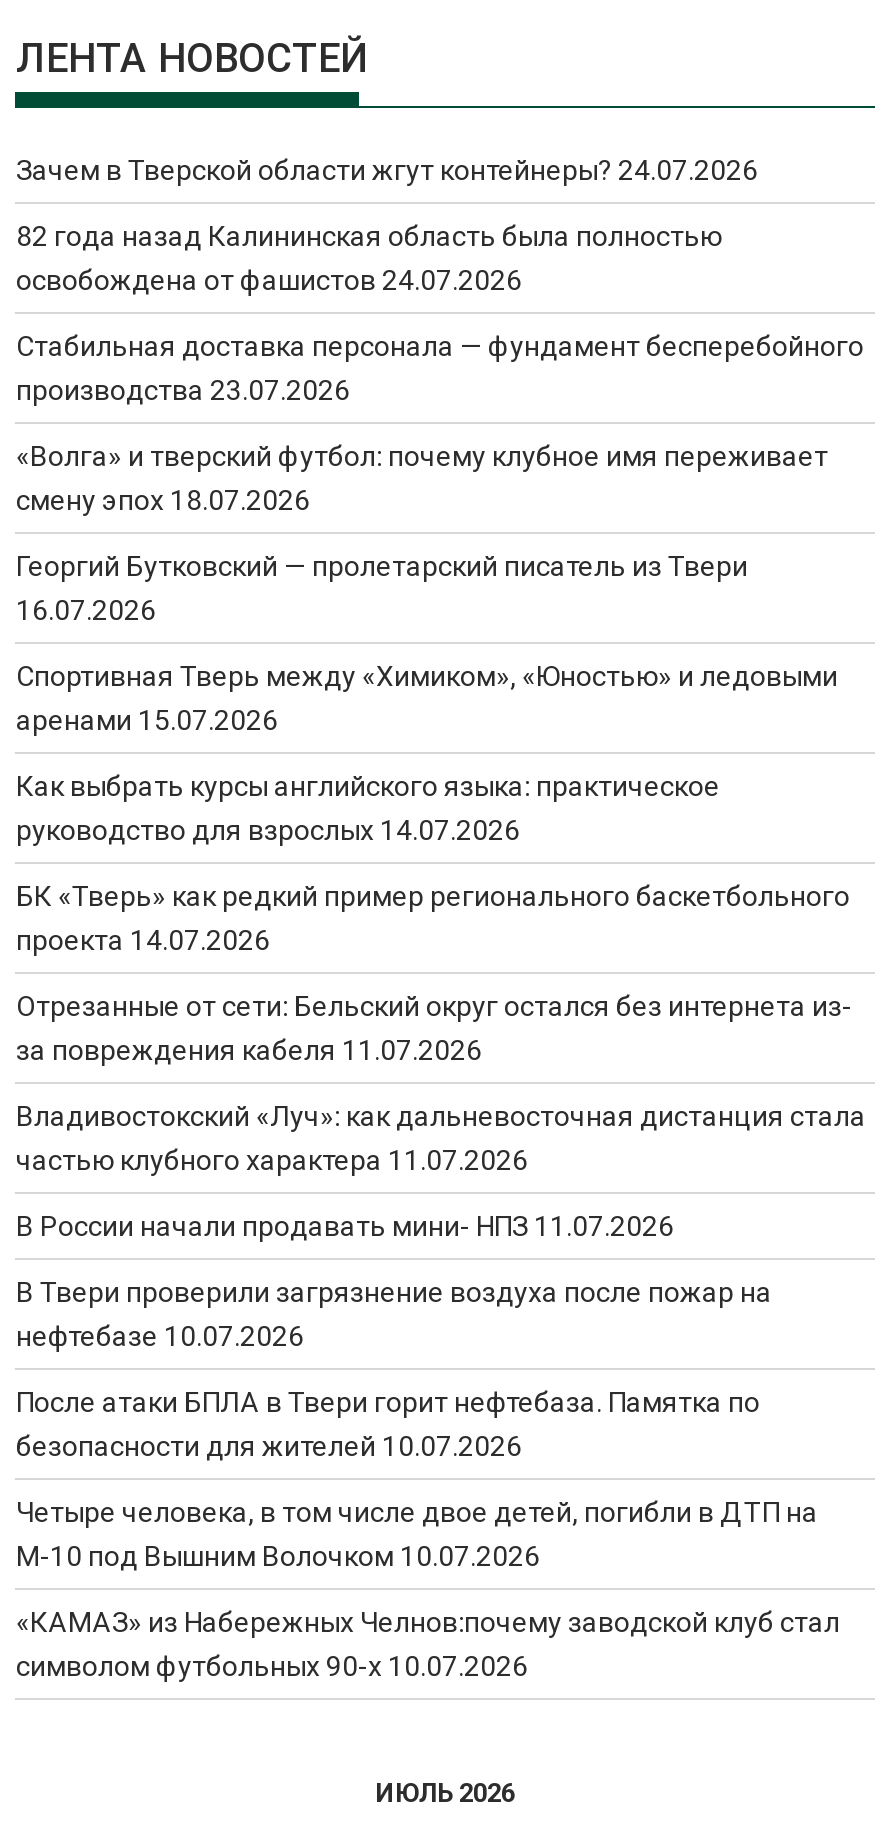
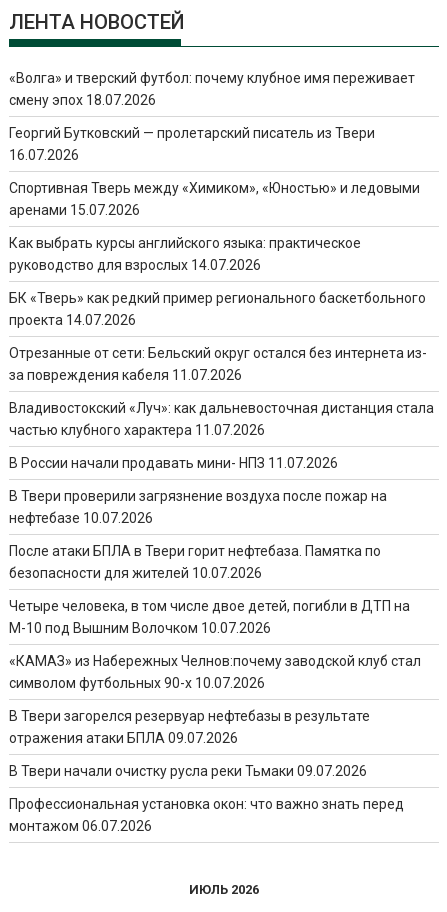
[16,154,864,406] Зачем в Тверской области жгут контейнеры? 24.07.2026 | 82 года назад Калининская область была полностью | освобождена от фашистов 24.07.2026 | Стабильная доставка персонала — фундамент бесперебойного | производства 23.07.2026 -> none
moved [16,440,866,1682] -> [9,70,434,691]: «Волга» и тверский футбол: почему клубное имя переживает | смену эпох 18.07.2026 | Георгий Бутковский — пролетарский писатель из Твери | ... | «КАМАЗ» из Набережных Челнов:почему заводской клуб стал | символом футбольных 90-х 10.07.2026
none -> [9,708,404,834] В Твери загорелся резервуар нефтебазы в результате | отражения атаки БПЛА 09.07.2026 | В Твери начали очистку русла реки Тьмаки 09.07.2026 | Профессиональная установка окон: что важно знать перед | монтажом 06.07.2026

